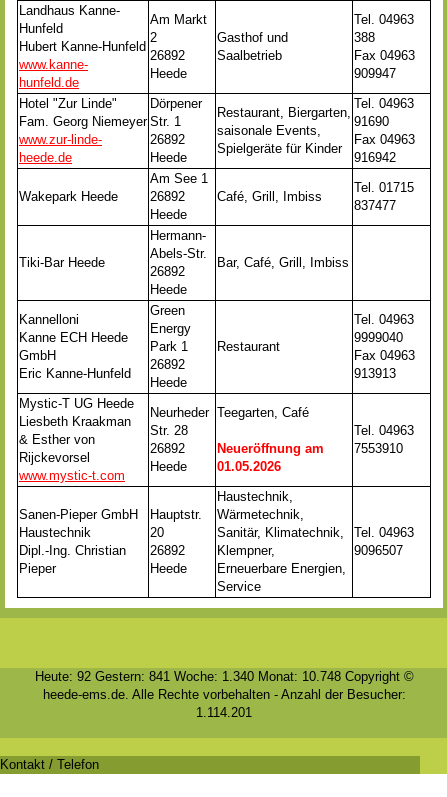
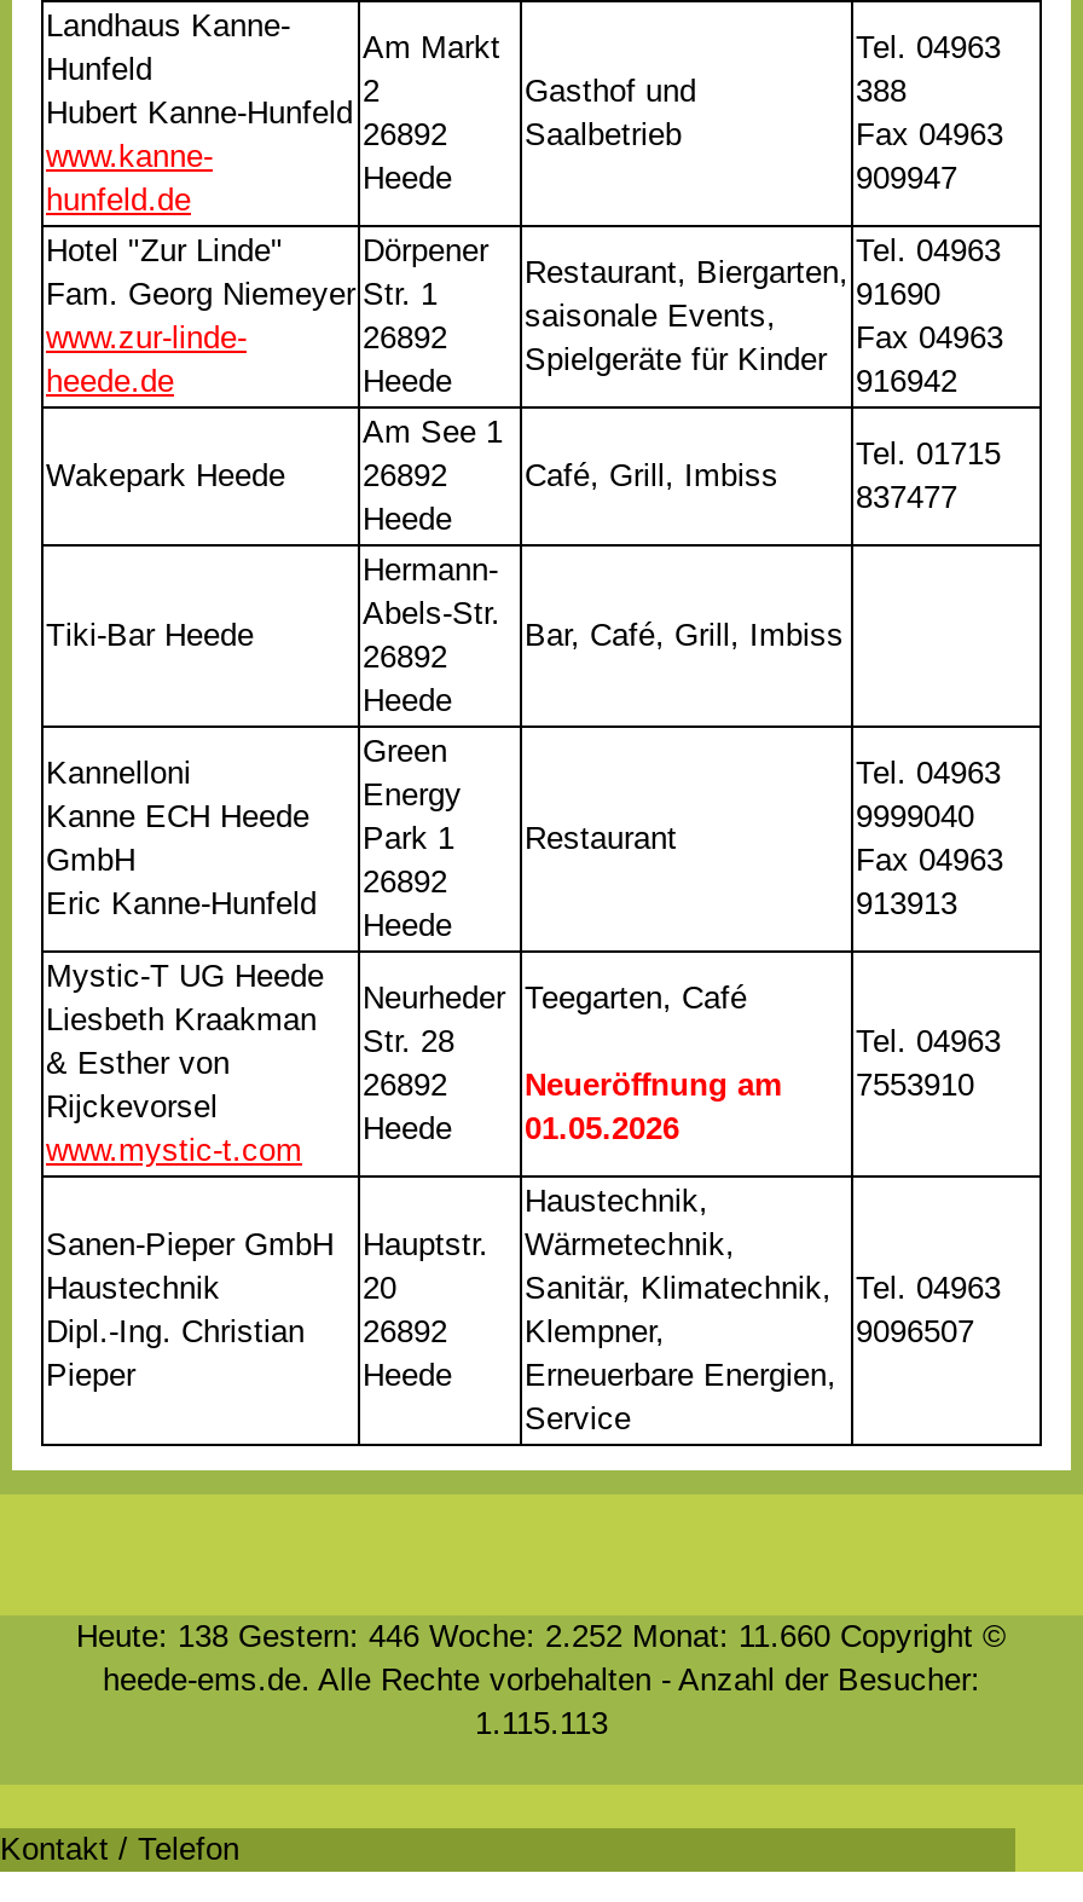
[34,669,413,684] Heute: 92 Gestern: 841 Woche: 1.340 Monat: 10.748 Copyright © -> [76,1618,1007,1654] Heute: 138 Gestern: 446 Woche: 2.252 Monat: 11.660 Copyright ©
[196,705,252,720] 1.114.201 -> [475,1705,608,1741] 1.115.113

